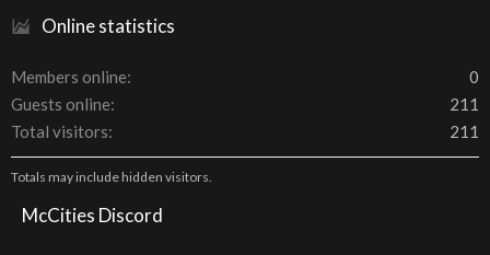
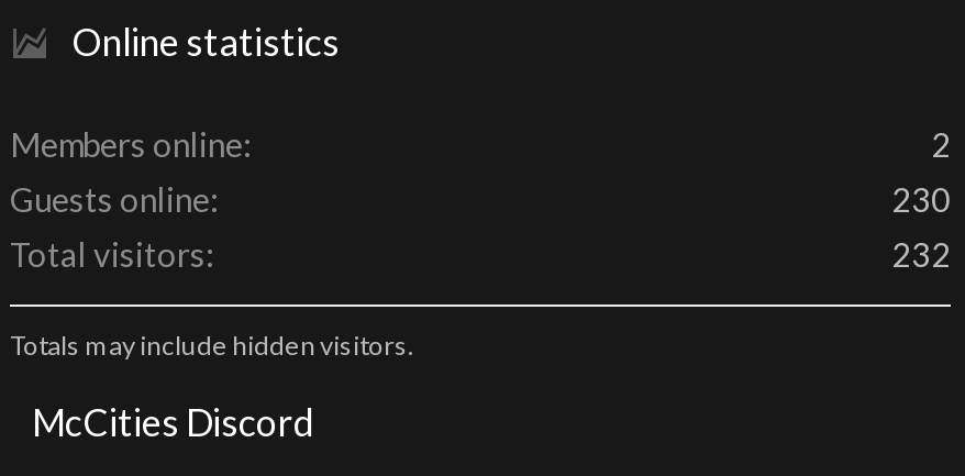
[469,67,479,86] 0 -> [931,124,951,164] 2
[450,94,479,114] 211 -> [891,179,951,219] 230
[450,121,479,141] 211 -> [891,234,951,274] 232

